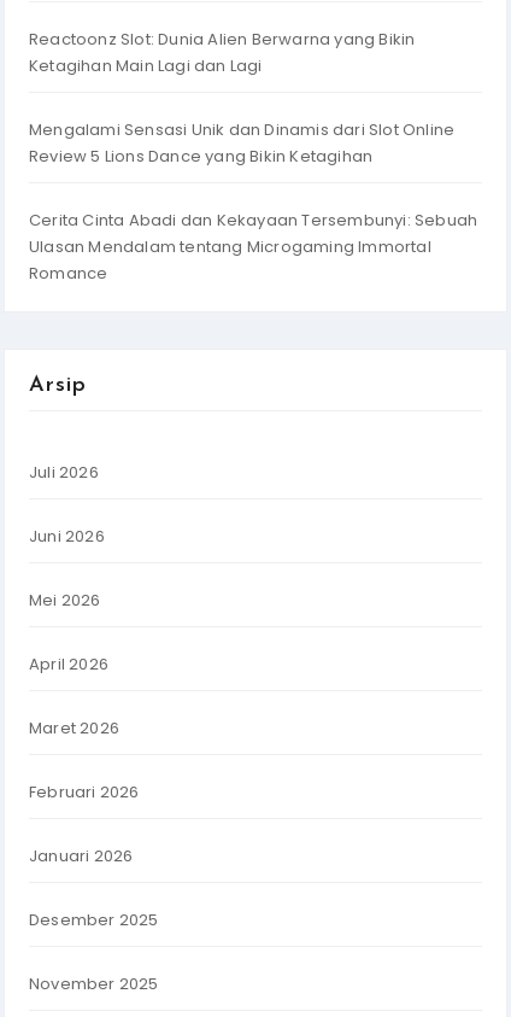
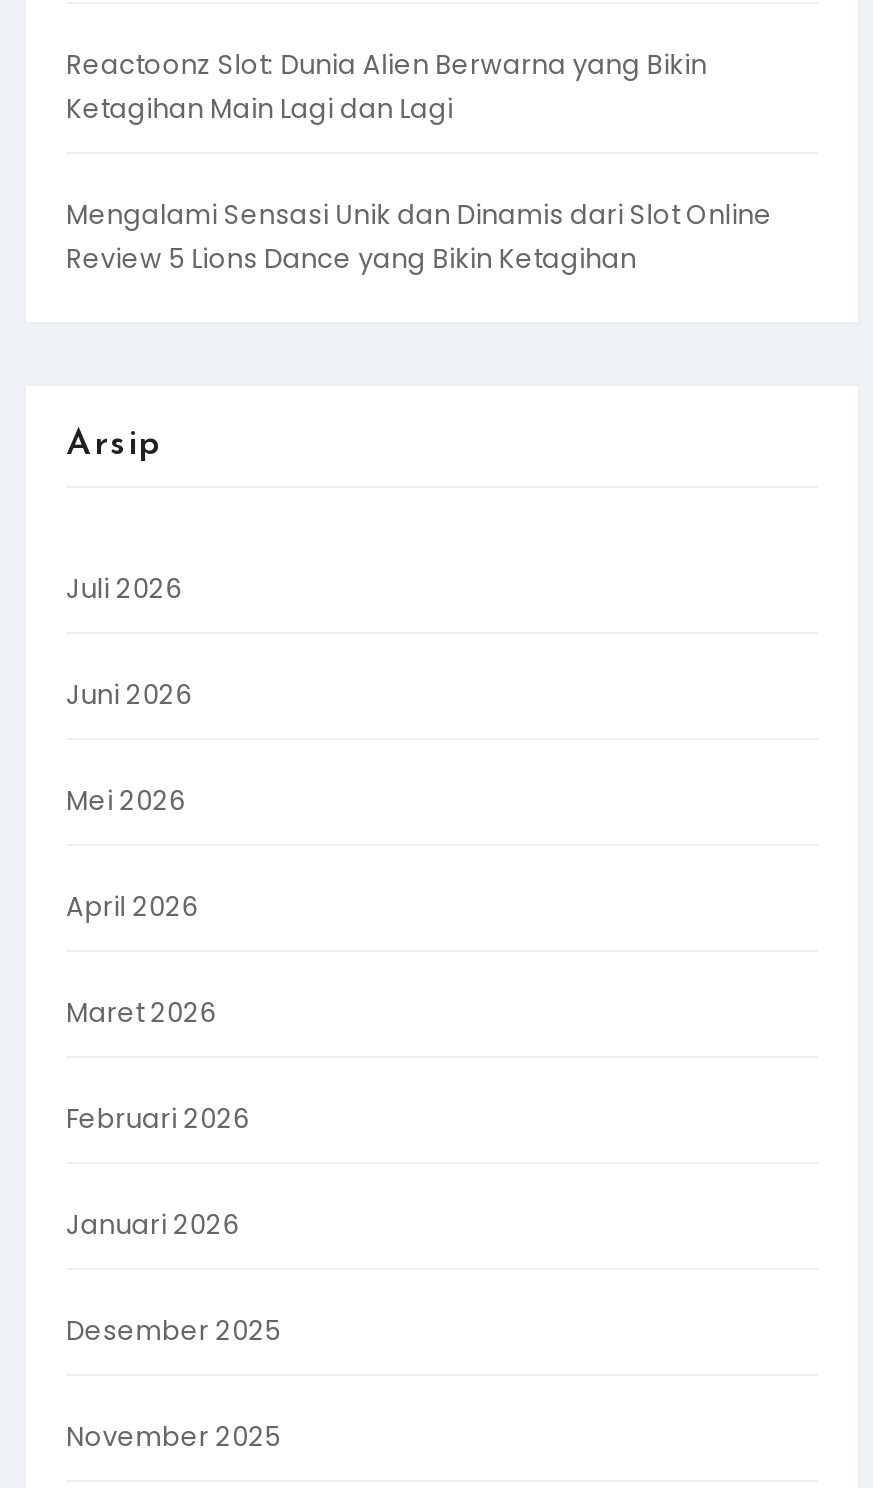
[29,209,477,285] Cerita Cinta Abadi dan Kekayaan Tersembunyi: Sebuah | Ulasan Mendalam tentang Microgaming Immortal | Romance -> none

